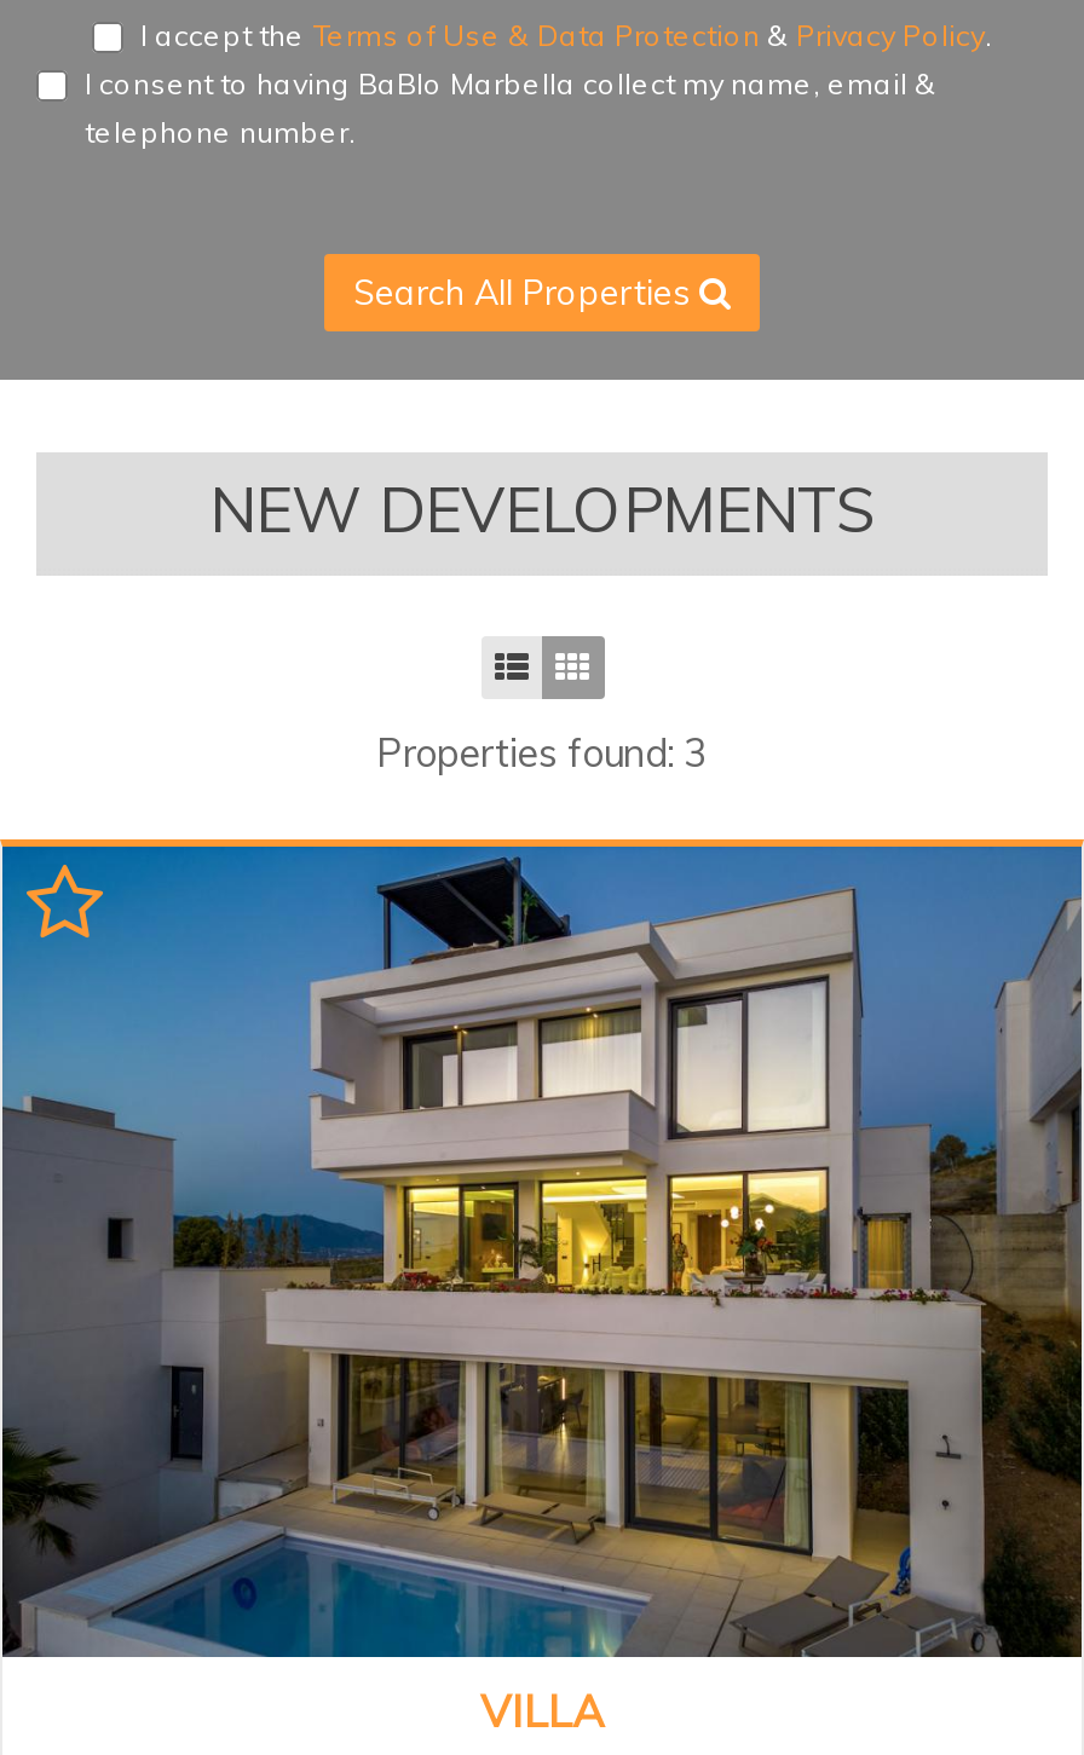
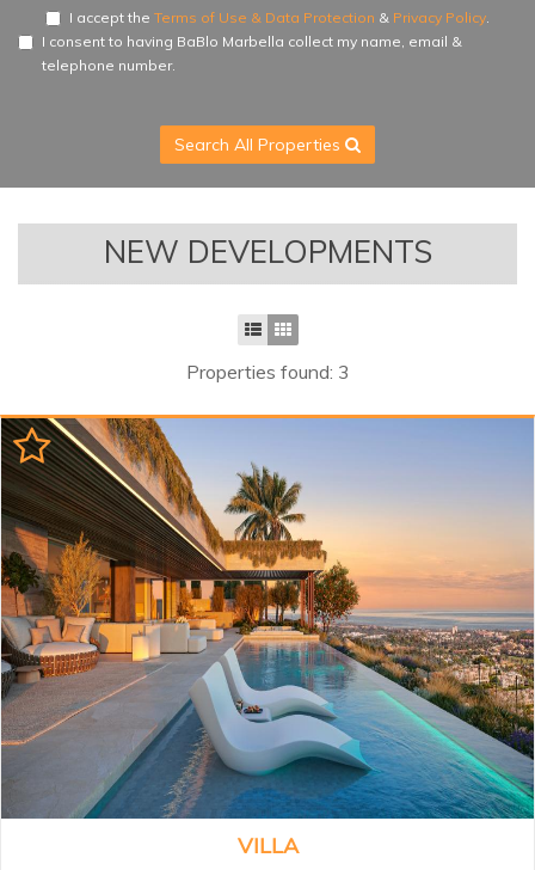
[7,844,1077,1659] [image] -> [4,417,531,820] [image]

